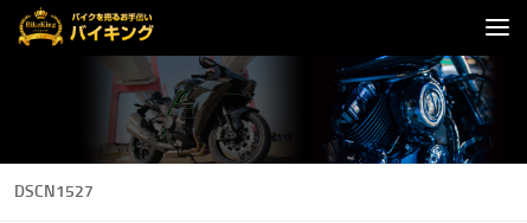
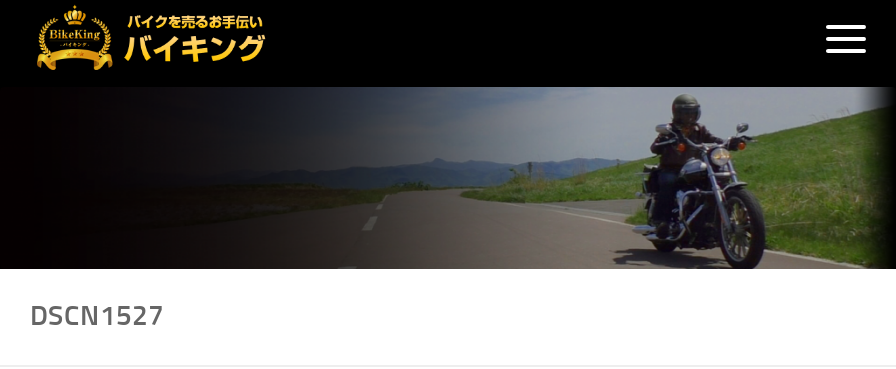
[104,55,521,165] [image] -> [184,85,888,271] [image]

